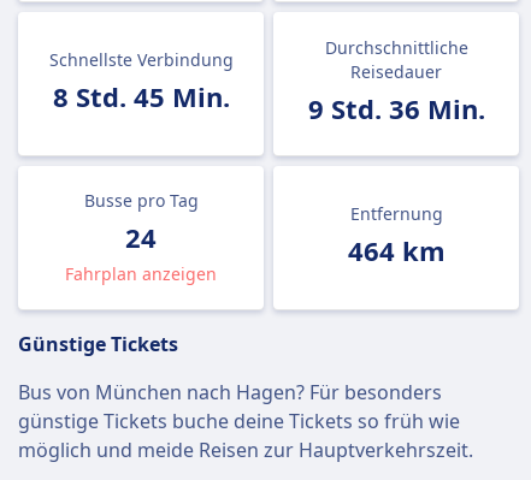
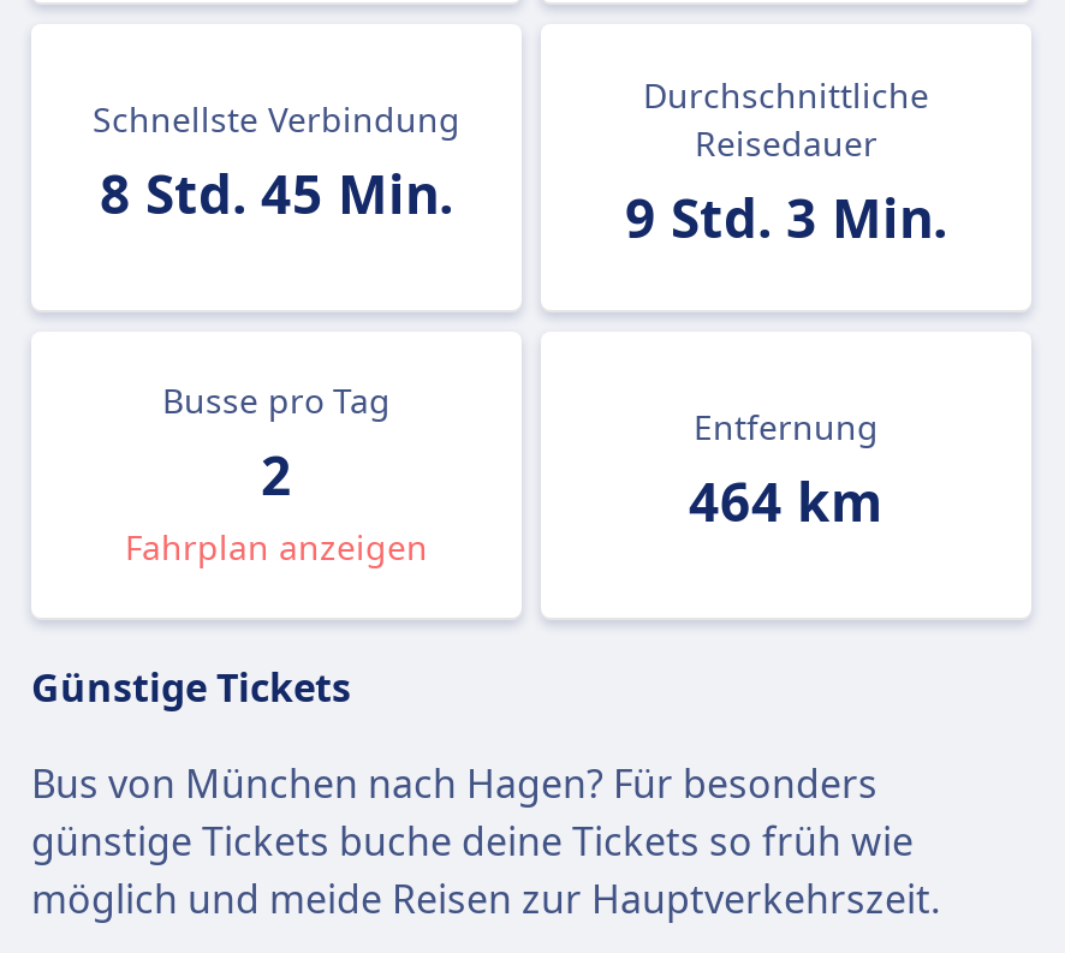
[308,90,485,126] 9 Std. 36 Min. -> [625,180,947,252] 9 Std. 3 Min.
[125,219,157,255] 24 -> [261,437,292,510] 2

